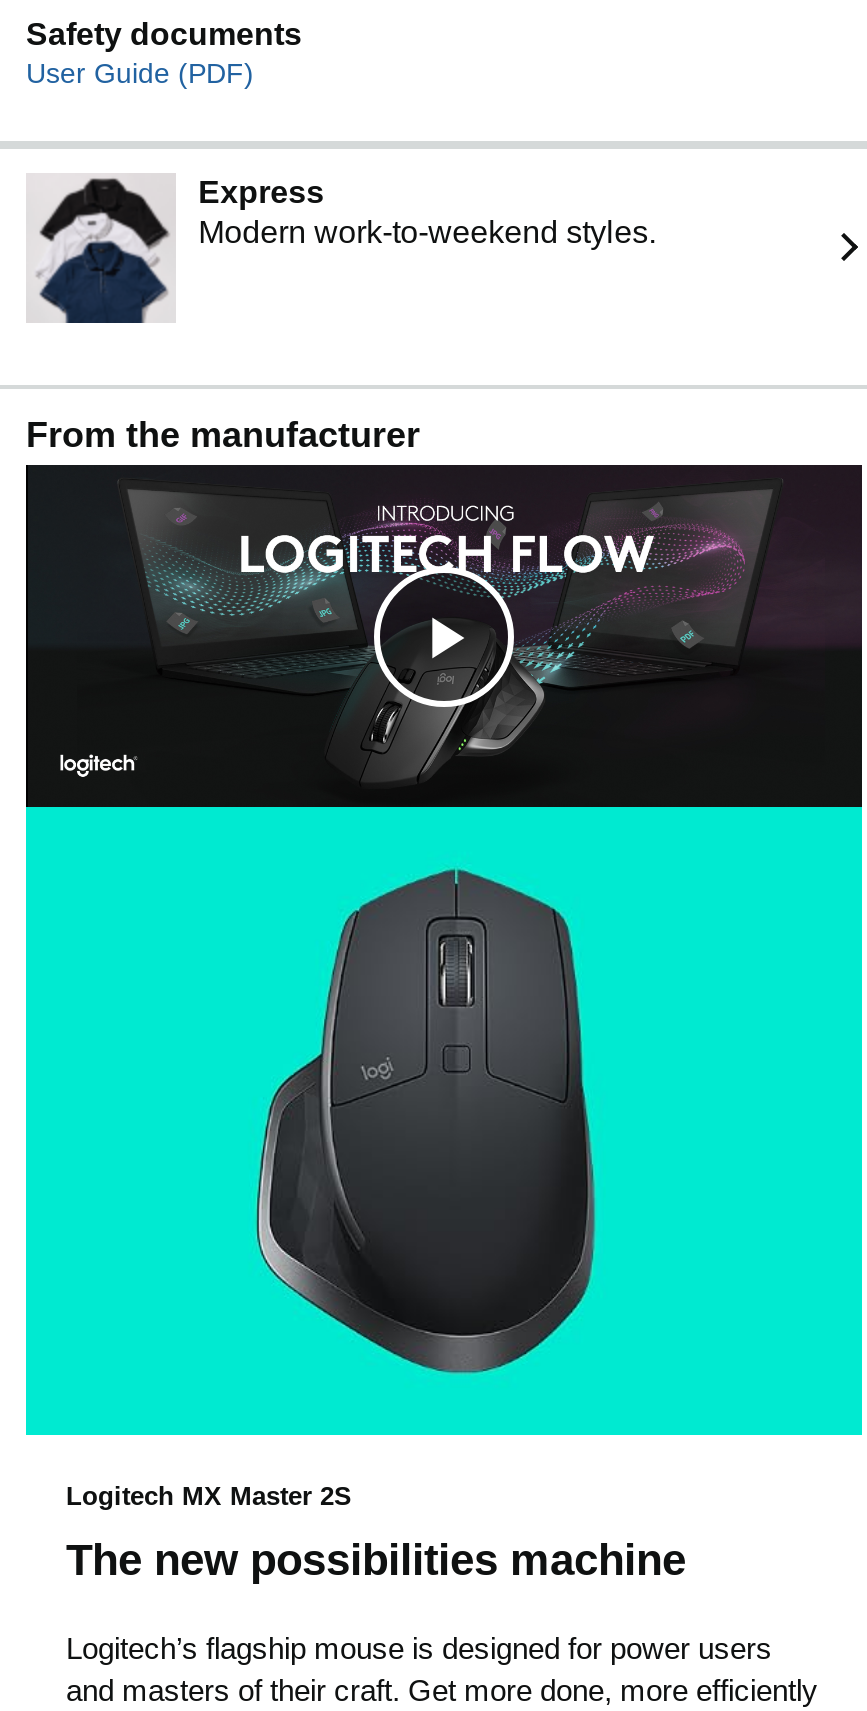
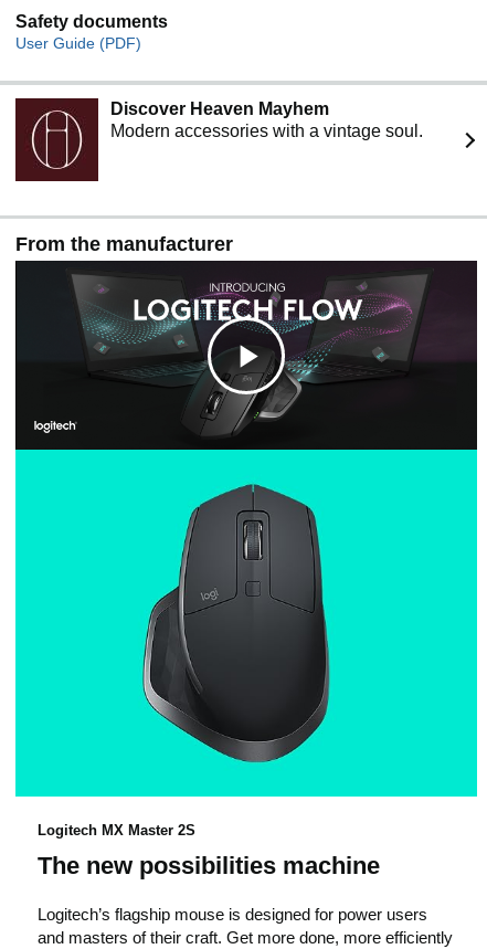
[26,171,656,325] [image] | Express | Modern work-to-weekend styles. -> [14,97,423,182] [image] | Discover Heaven Mayhem | Modern accessories with a vintage soul.

